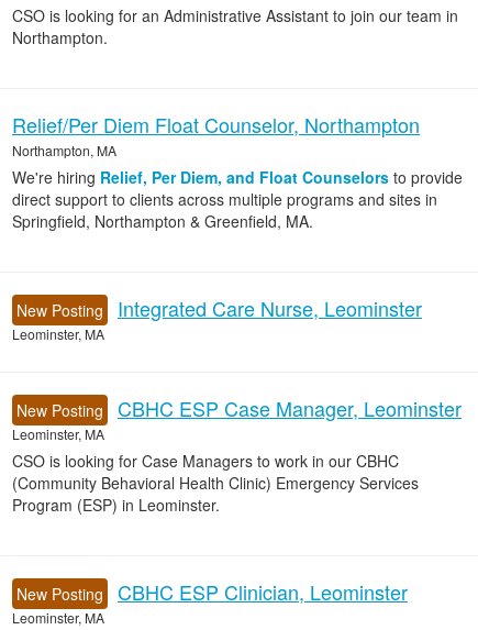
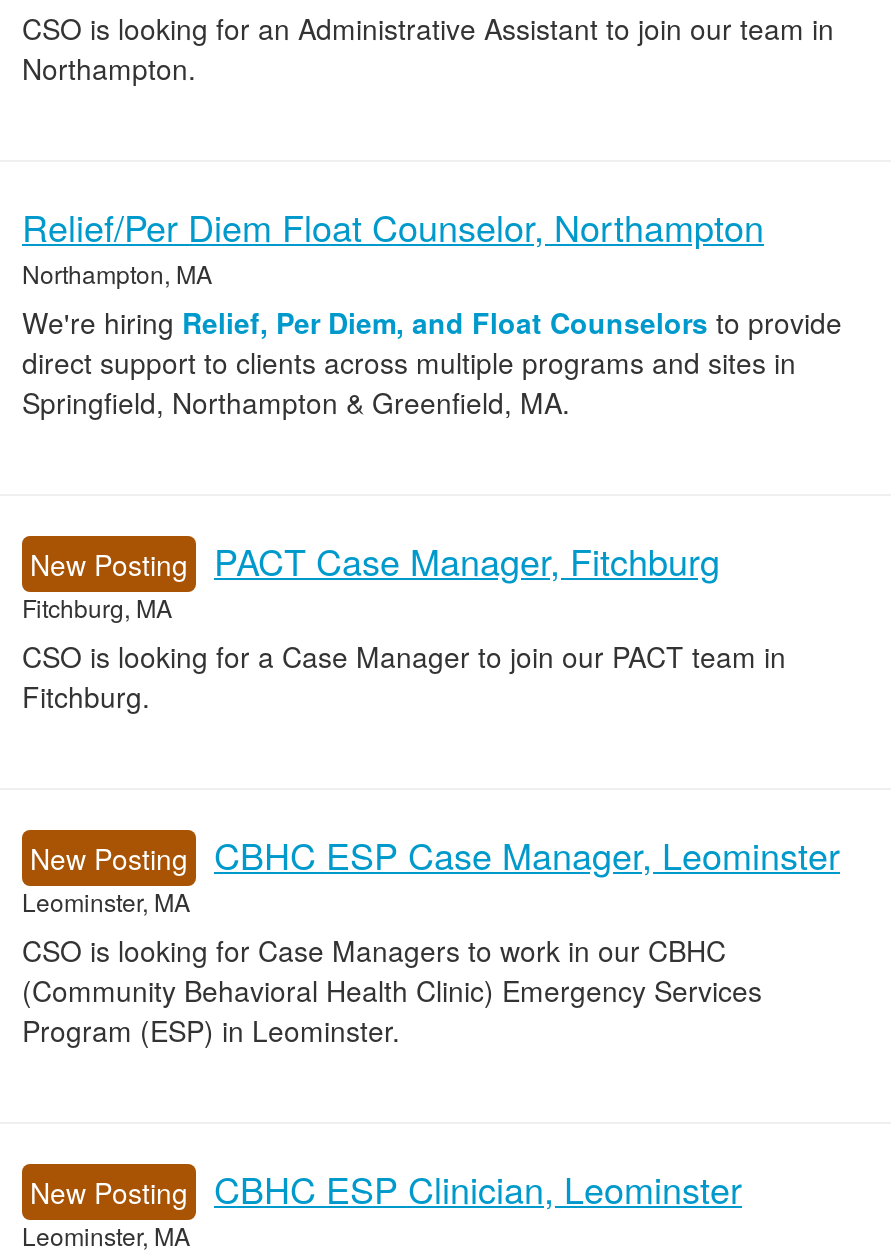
[12,294,422,343] Integrated Care Nurse, Leominster | Leominster, MA -> [22,534,786,716] PACT Case Manager, Fitchburg | Fitchburg, MA | CSO is looking for a Case Manager to join our PACT team in | Fitchburg.

